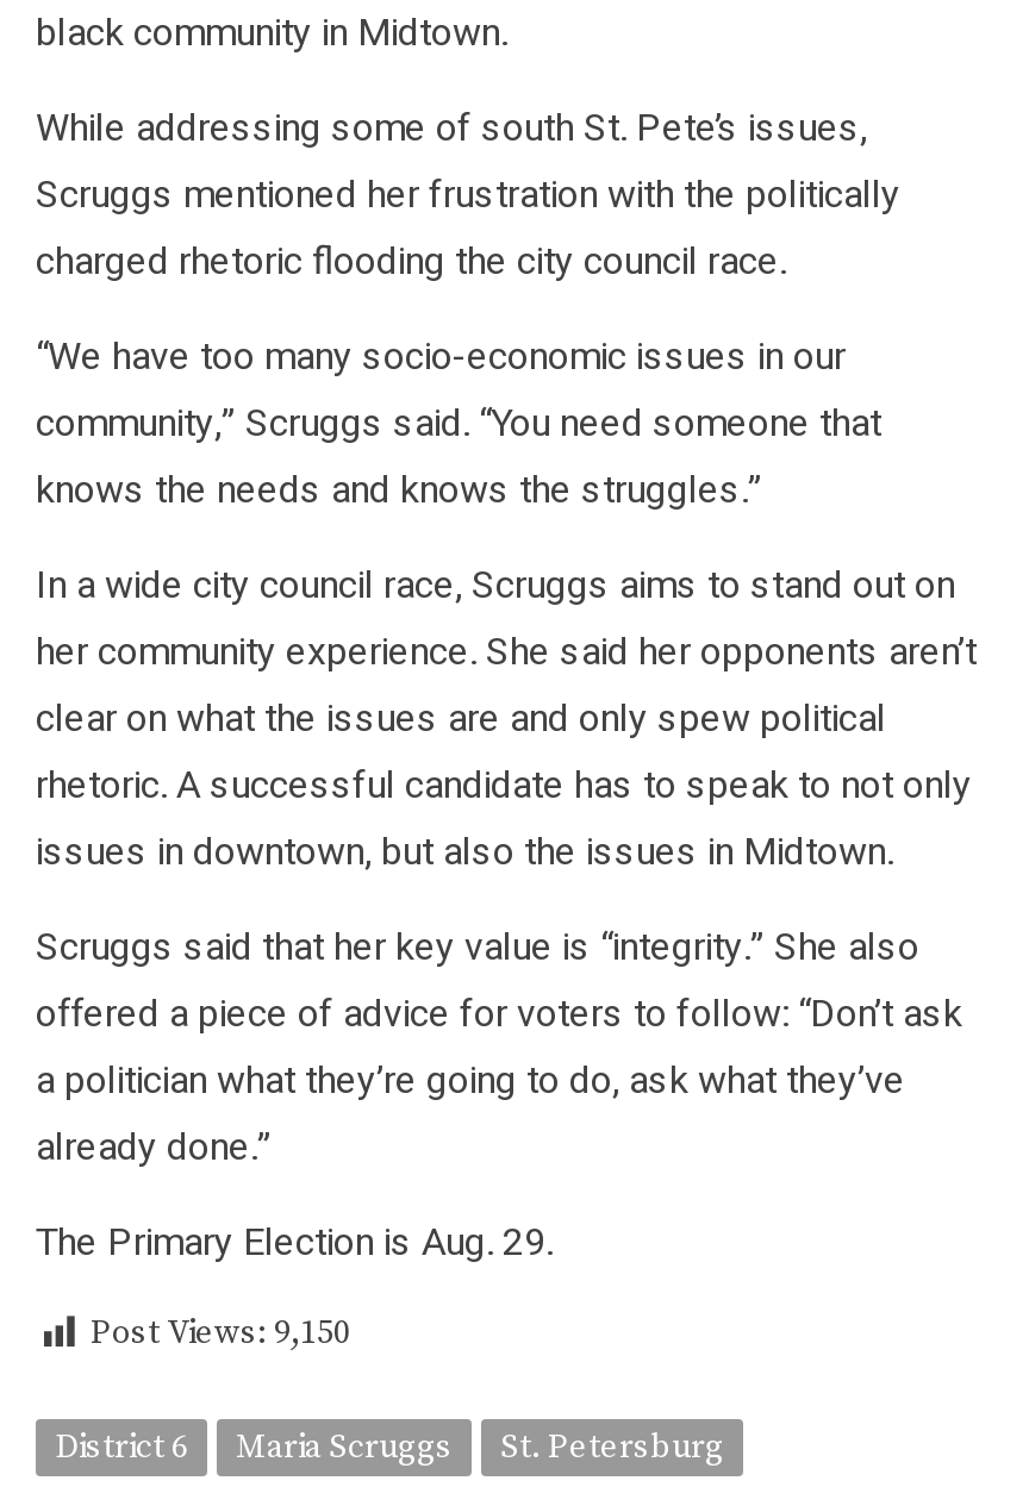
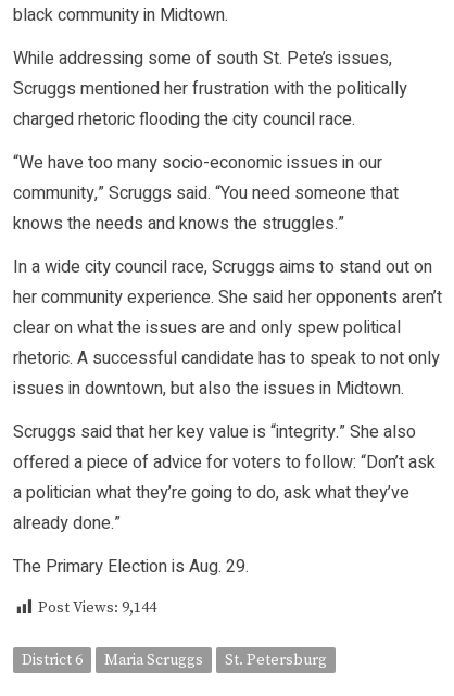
[91,1312,350,1355] Post Views: 9,150 -> [38,598,156,618] Post Views: 9,144

